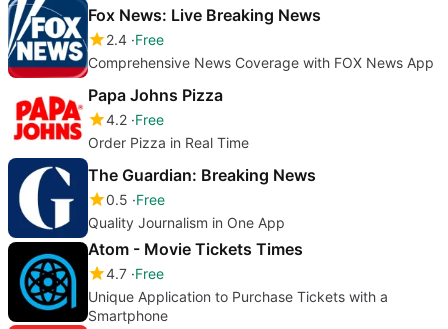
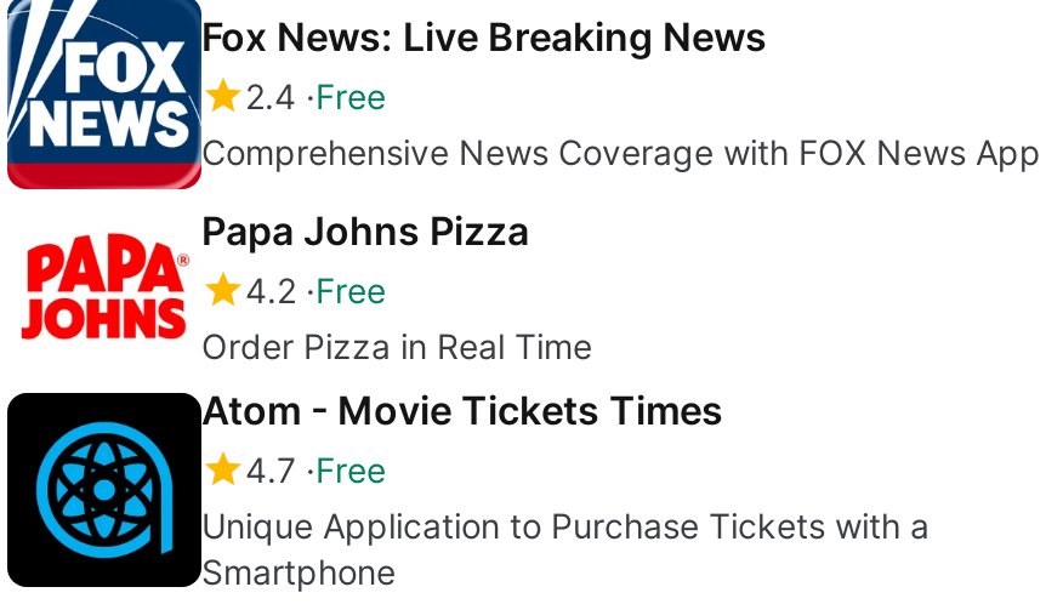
[7,157,316,239] [image] | The Guardian: Breaking News | 0.5 Free | Quality Journalism in One App -> none

